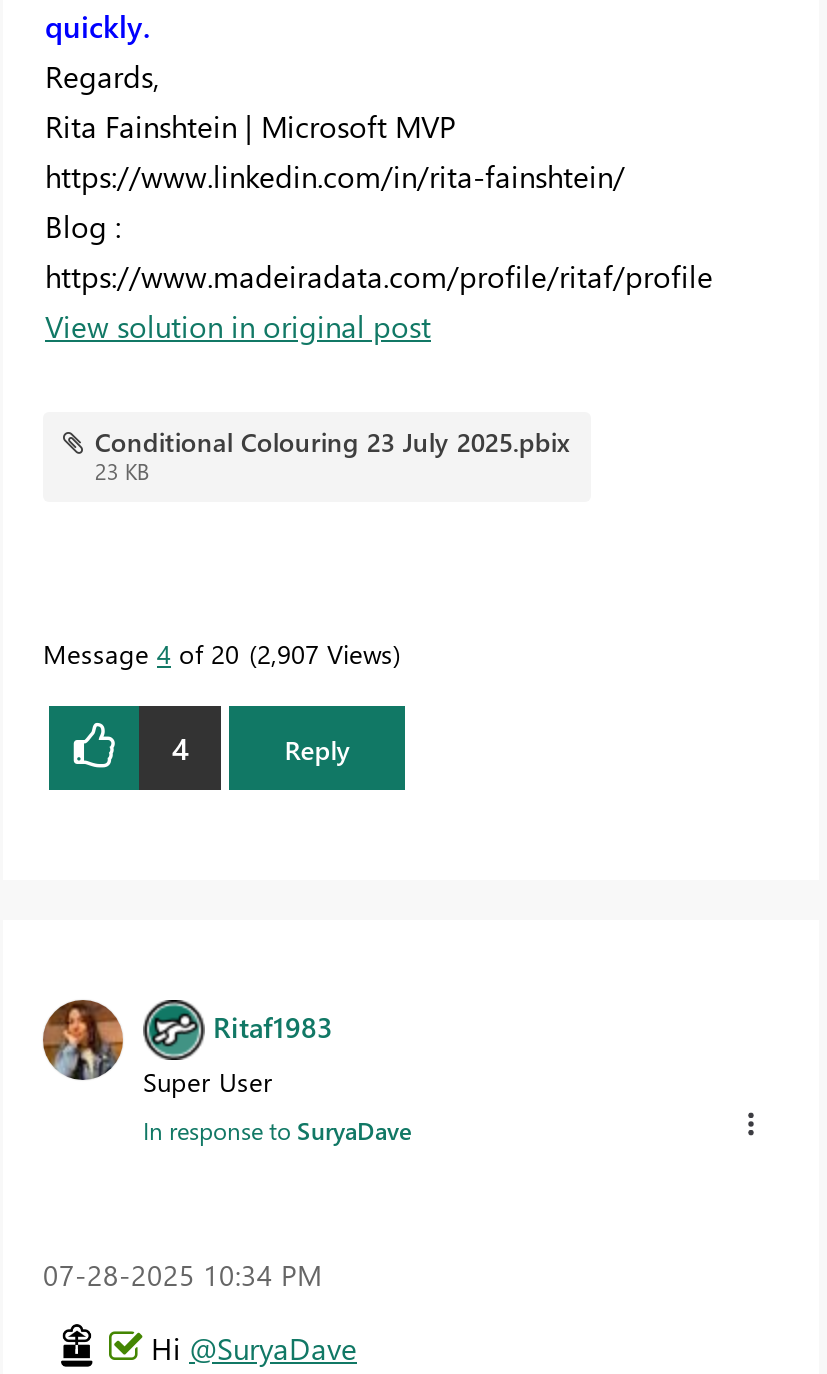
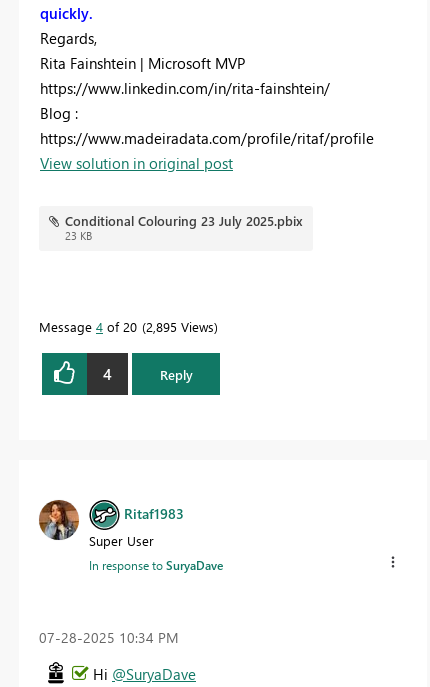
[43,636,393,670] Message 4 of 20 2,907 Views -> [39,318,214,335] Message 4 of 20 2,895 Views

